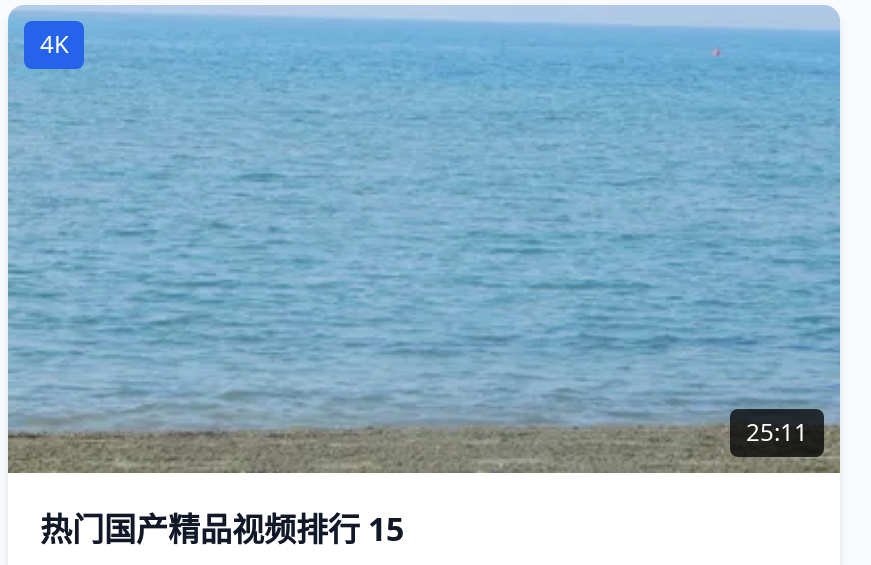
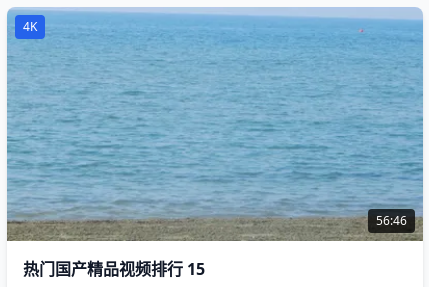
[746,415,808,449] 25:11 -> [376,212,407,229] 56:46

